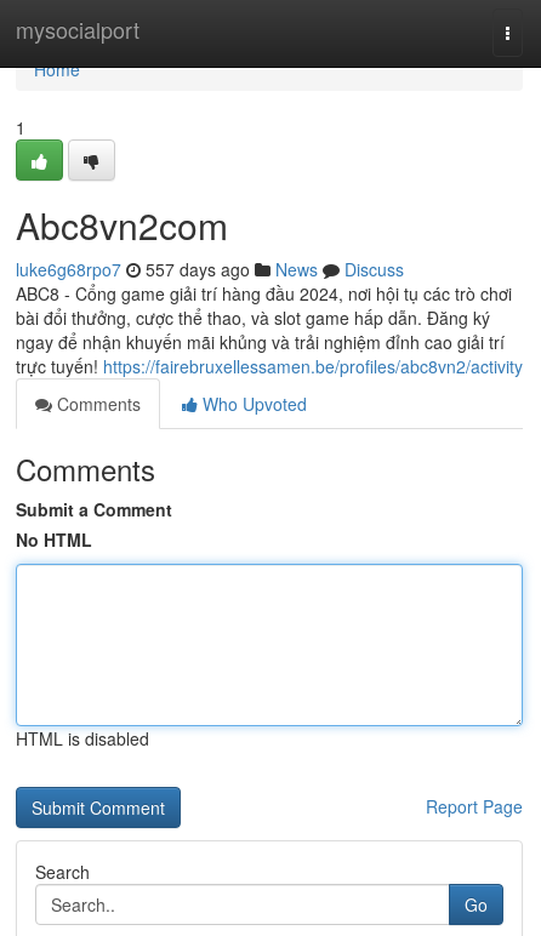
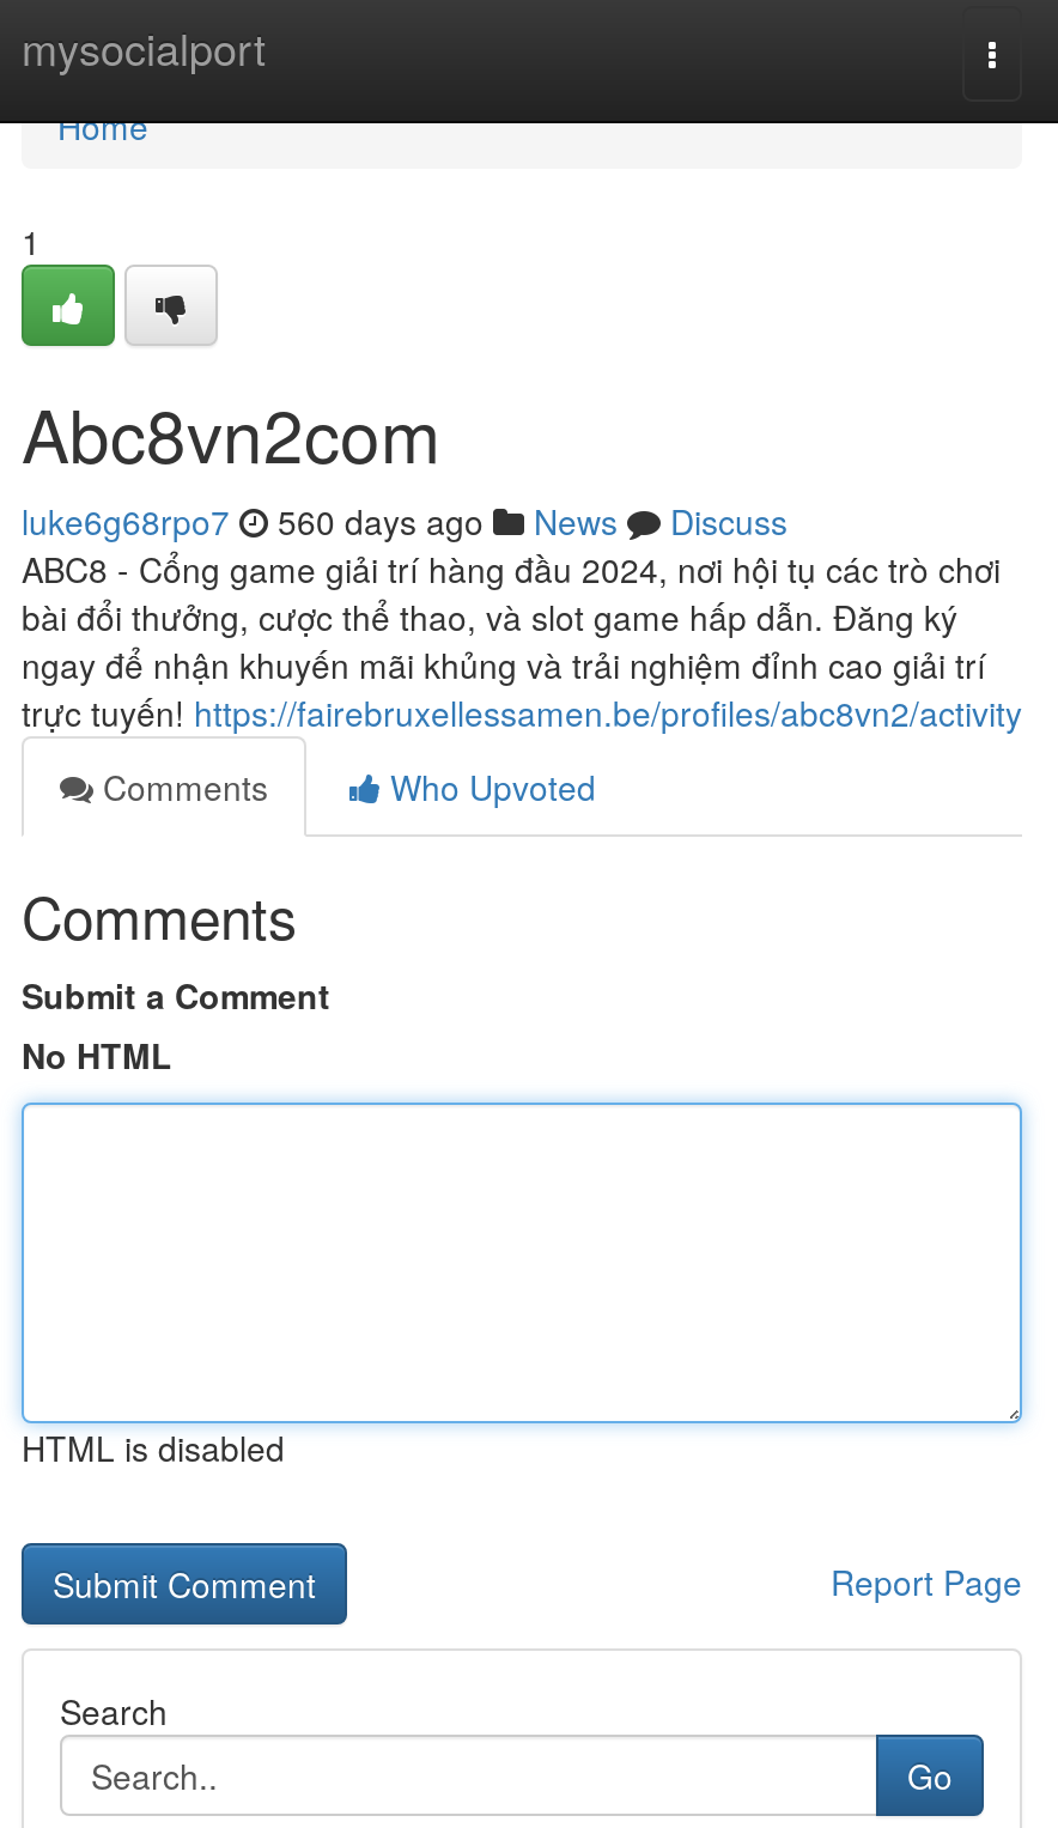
[16,257,404,281] luke6g68rpo7 557 days ago News Discuss -> [22,497,788,545] luke6g68rpo7 560 days ago News Discuss

